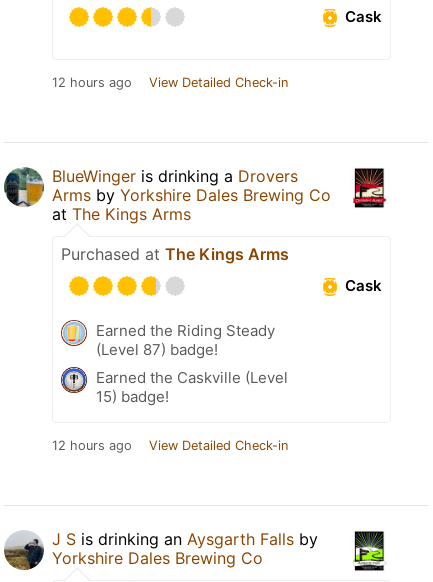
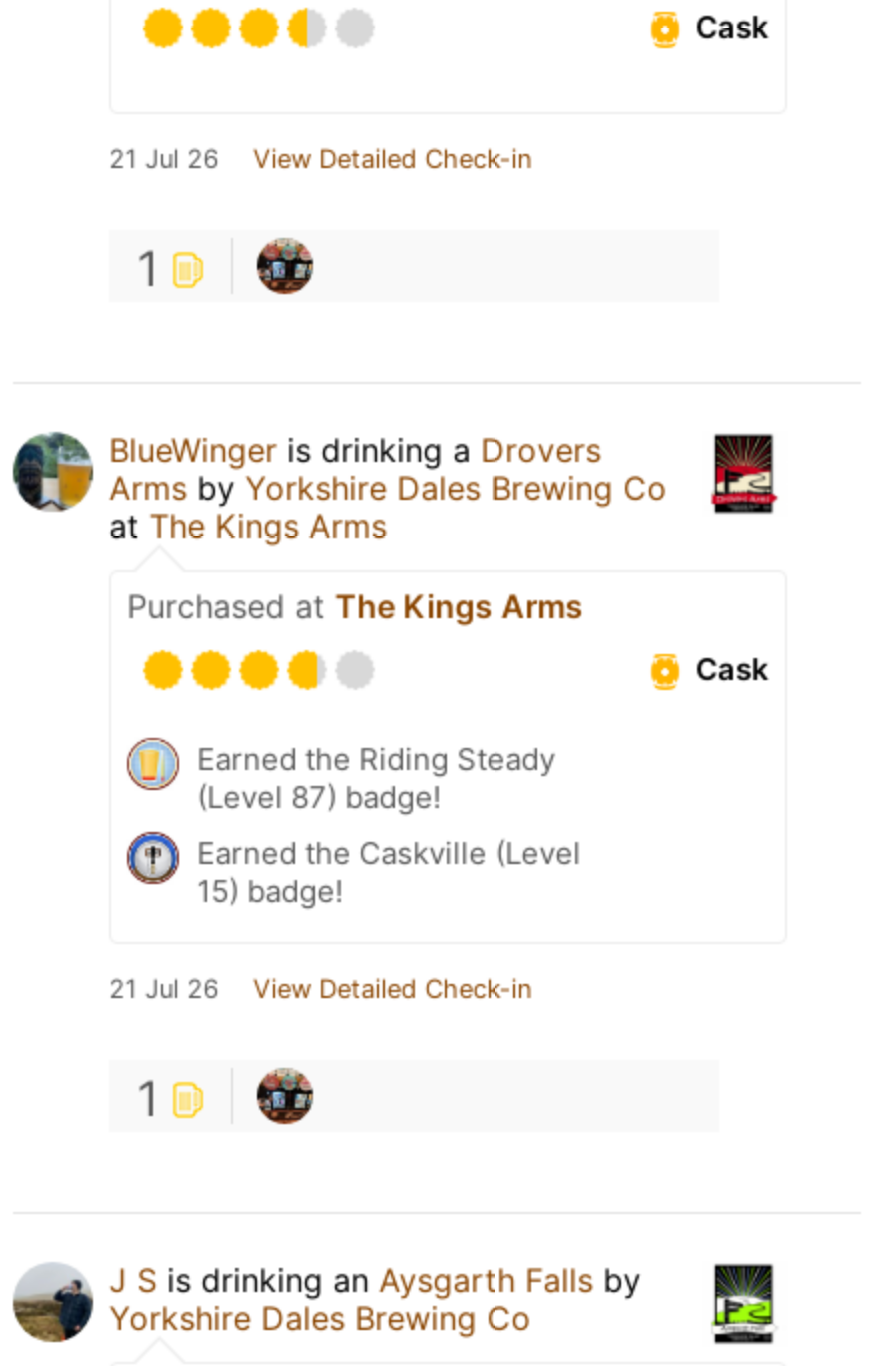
[52,75,288,90] 12 hours ago View Detailed Check-in -> [109,143,531,173] 21 Jul 26 View Detailed Check-in
none -> [137,239,159,297] 1
[52,438,288,453] 12 hours ago View Detailed Check-in -> [109,973,531,1003] 21 Jul 26 View Detailed Check-in
none -> [137,1069,159,1127] 1

